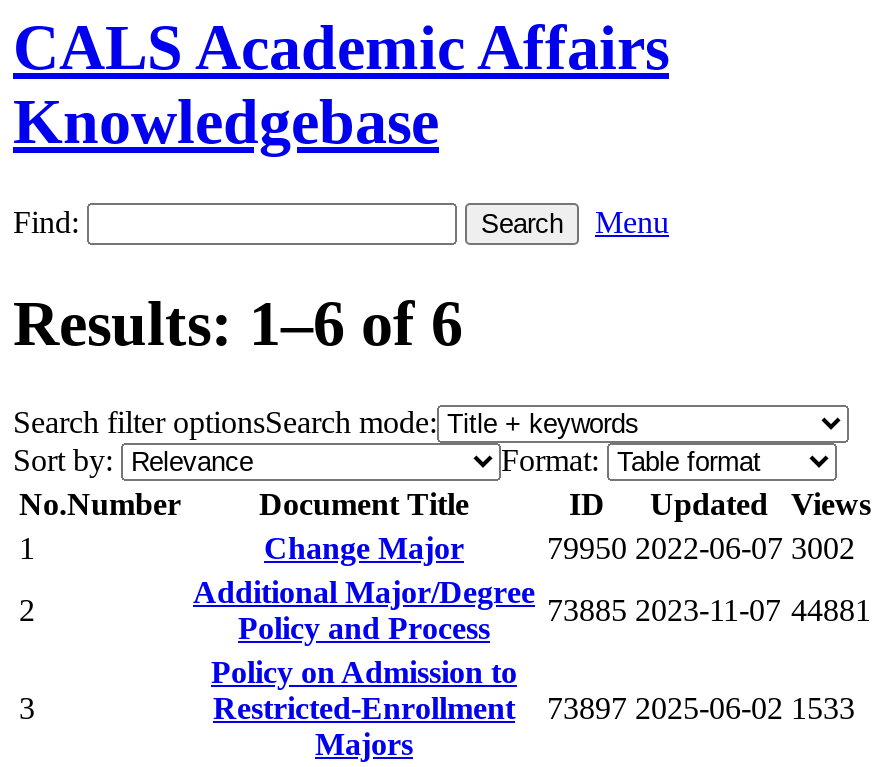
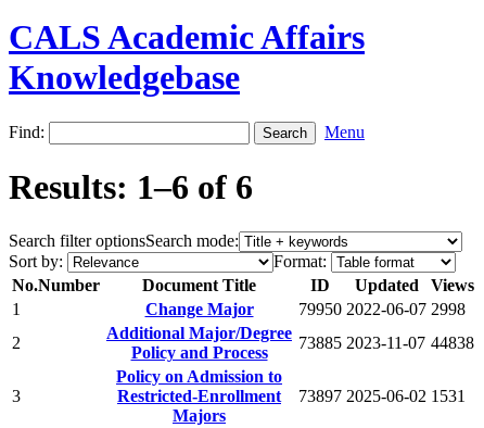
[547,531,855,565] 79950 2022-06-07 3002 -> [298,300,466,318] 79950 2022-06-07 2998
[547,593,871,627] 73885 2023-11-07 44881 -> [298,333,474,352] 73885 2023-11-07 44838
[213,691,855,725] Restricted-Enrollment 73897 2025-06-02 1533 -> [117,387,466,405] Restricted-Enrollment 73897 2025-06-02 1531

